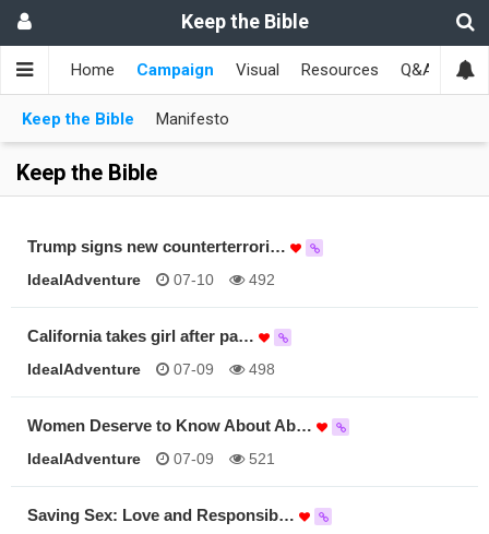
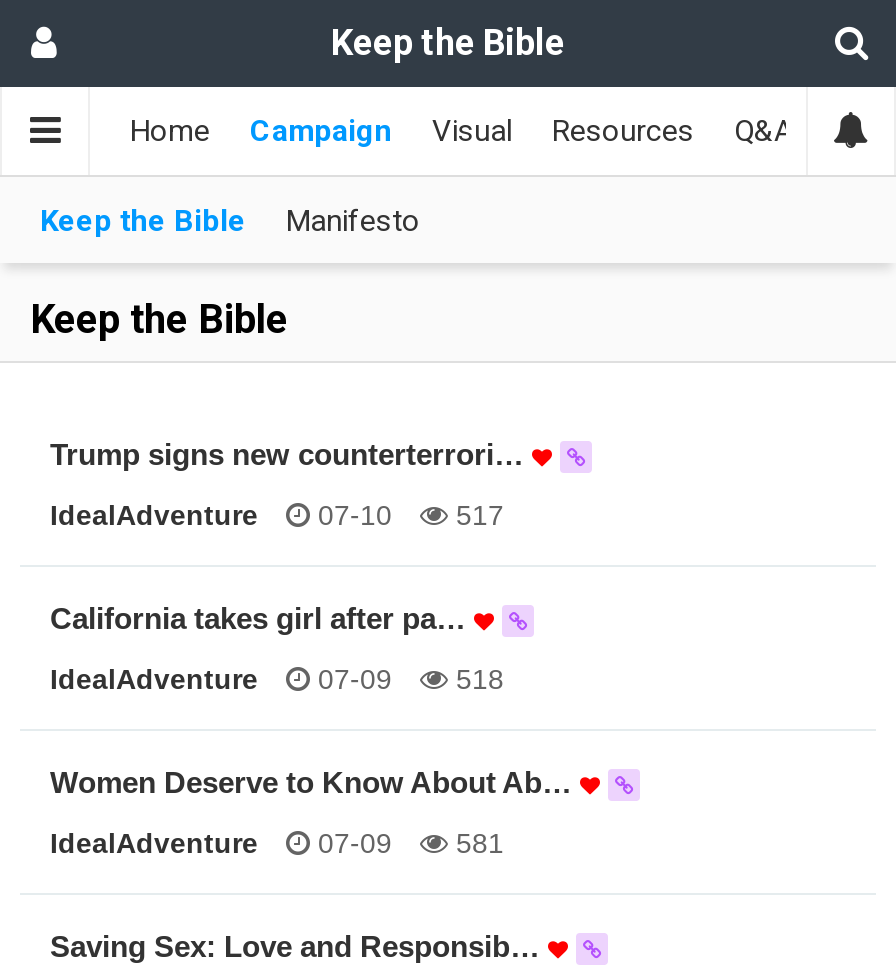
[27,271,275,288] IdealAdventure 07-10 492 -> [50,499,504,531] IdealAdventure 07-10 517
[27,360,275,378] IdealAdventure 07-09 498 -> [50,663,504,695] IdealAdventure 07-09 518
[27,450,275,467] IdealAdventure 07-09 521 -> [50,827,504,859] IdealAdventure 07-09 581

